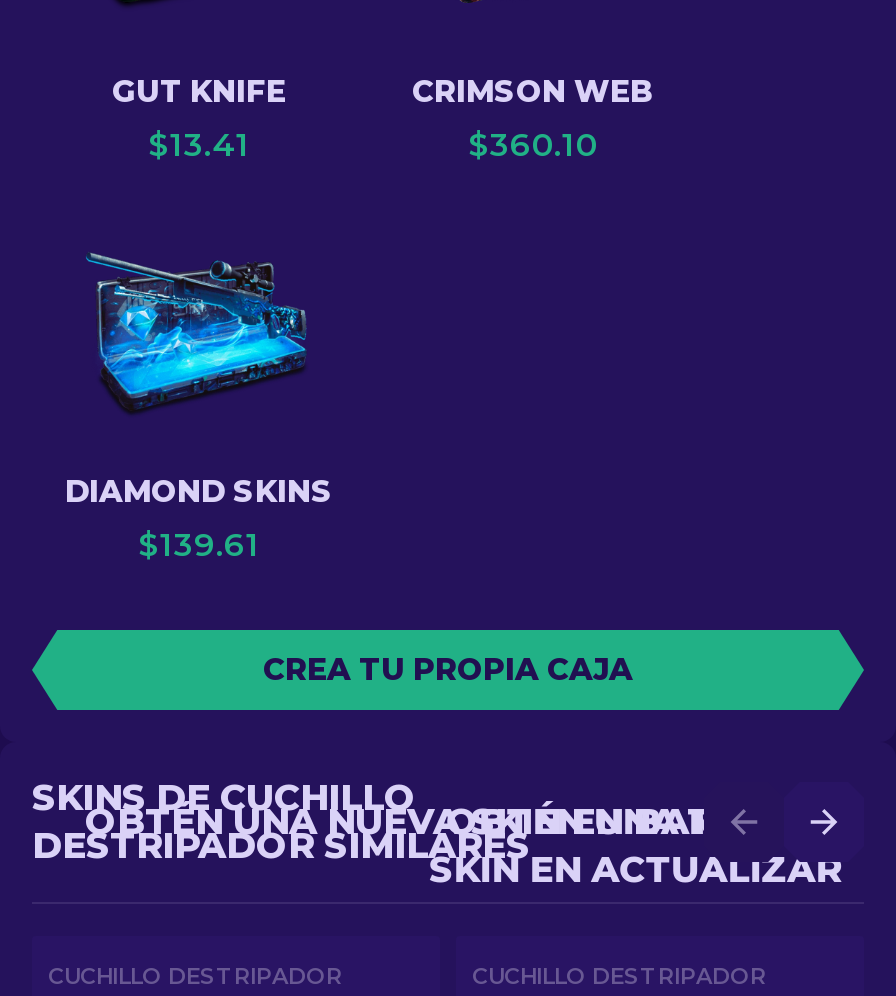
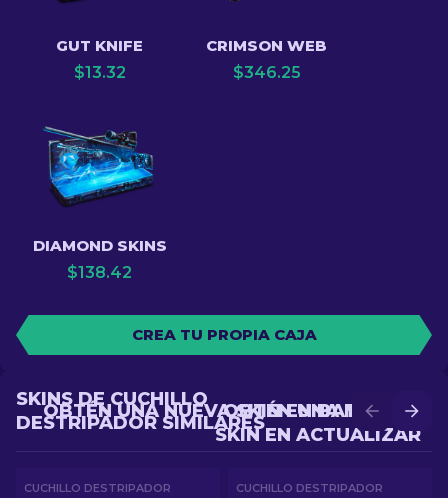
[148,126,250,164] $13.41 -> [73,63,125,82] $13.32
[468,126,598,164] $360.10 -> [232,63,300,82] $346.25
[138,526,260,564] $139.61 -> [67,263,132,282] $138.42

